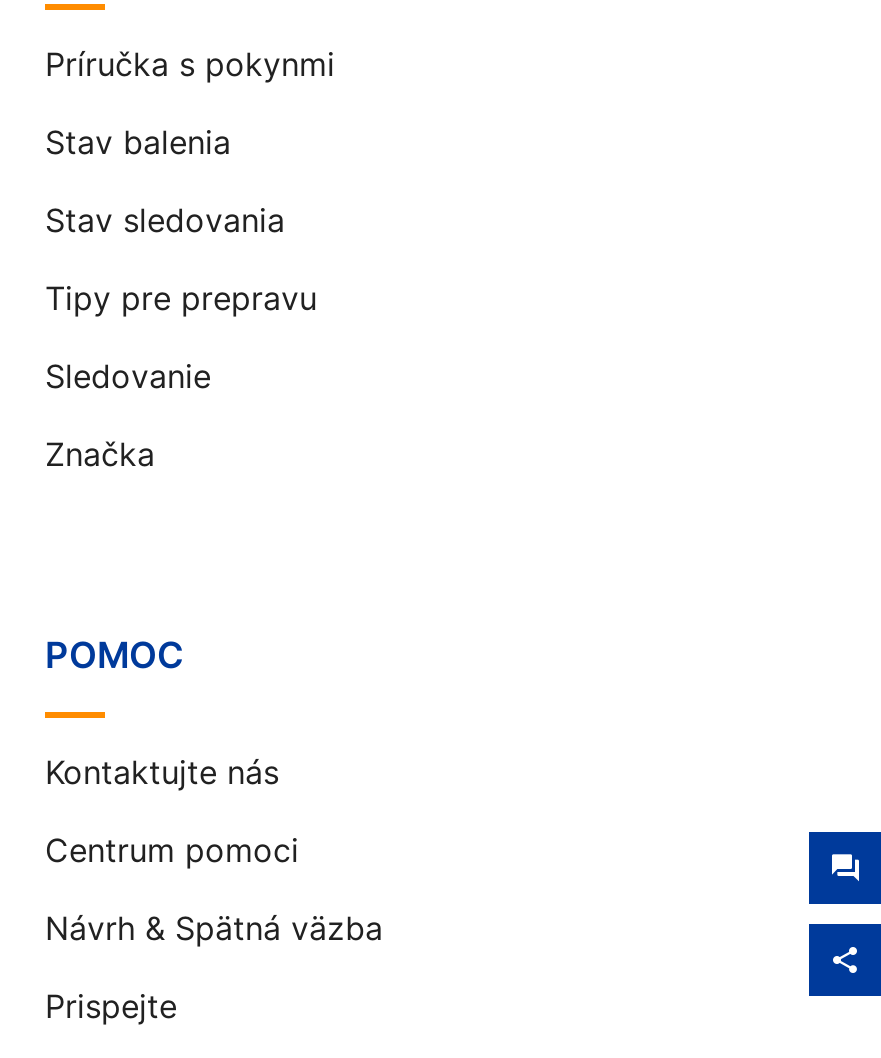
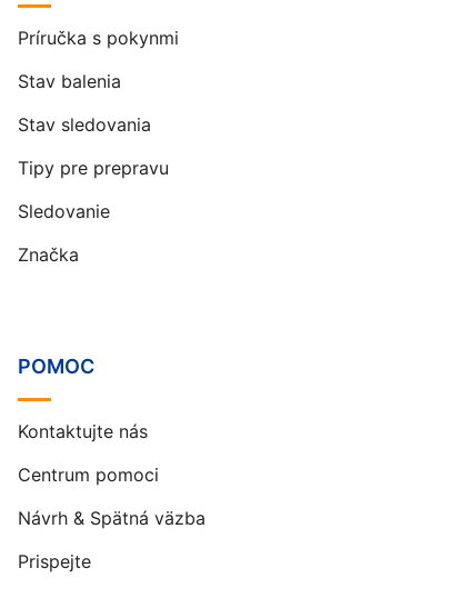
[807,830,875,906] [image] -> none
[807,922,875,998] [image] -> none

